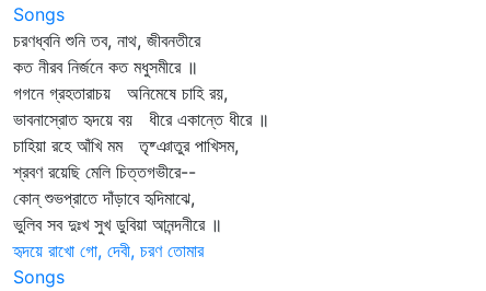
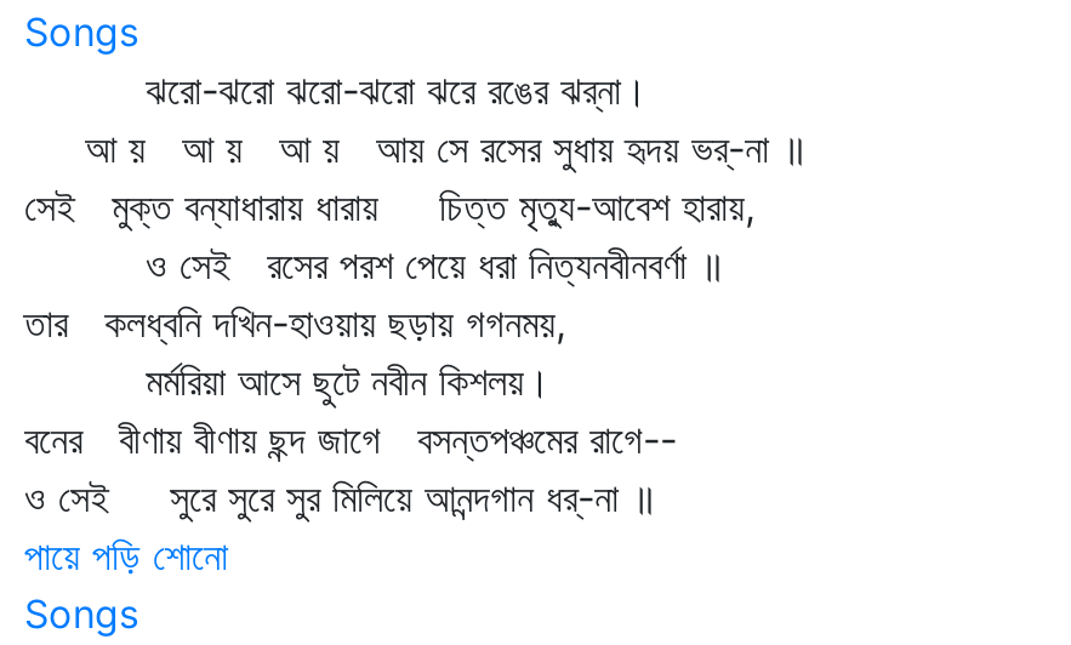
[13,30,269,261] চরণধ্বনি শুনি তব, নাথ, জীবনতীরে | কত নীরব নির্জনে কত মধুসমীরে ॥ | গগনে গ্রহতারাচয় অনিমেষে চাহি রয়, | ভাবনাস্রোত হৃদয়ে বয় ধীরে একান্তে ধীরে ॥ | চাহিয়া রহে আঁখি মম তৃষ্ঞাতুর পাখিসম, | শ্রবণ রয়েছি মেলি চিত্তগভীরে-- | কোন্‌ শুভপ্রাতে দাঁড়াবে হৃদিমাঝে, | ভুলিব সব দুঃখ সুখ ডুবিয়া আনন্দনীরে ॥ | হৃদয়ে রাখো গো, দেবী, চরণ তোমার -> [24,65,808,580] ঝরো-ঝরো ঝরো-ঝরো ঝরে রঙের ঝর্‌না। | আ য় আ য় আ য় আয় সে রসের সুধায় হৃদয় ভর্‌-না ॥ | সেই মুক্ত বন্যাধারায় ধারায় চিত্ত মৃত্যু-আবেশ হারায়, | ও সেই রসের পরশ পেয়ে ধরা নিত্যনবীনবর্ণা ॥ | তার কলধ্বনি দখিন-হাওয়ায় ছড়ায় গগনময়, | মর্মরিয়া আসে ছুটে নবীন কিশলয়। | বনের বীণায় বীণায় ছন্দ জাগে বসন্তপঞ্চমের রাগে-- | ও সেই সুরে সুরে সুর মিলিয়ে আনন্দগান ধর্‌-না ॥ | পায়ে পড়ি শোনো

